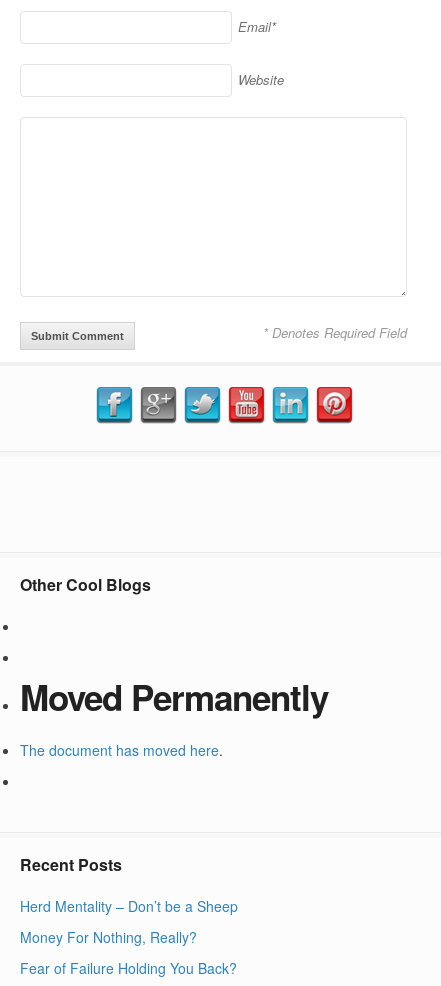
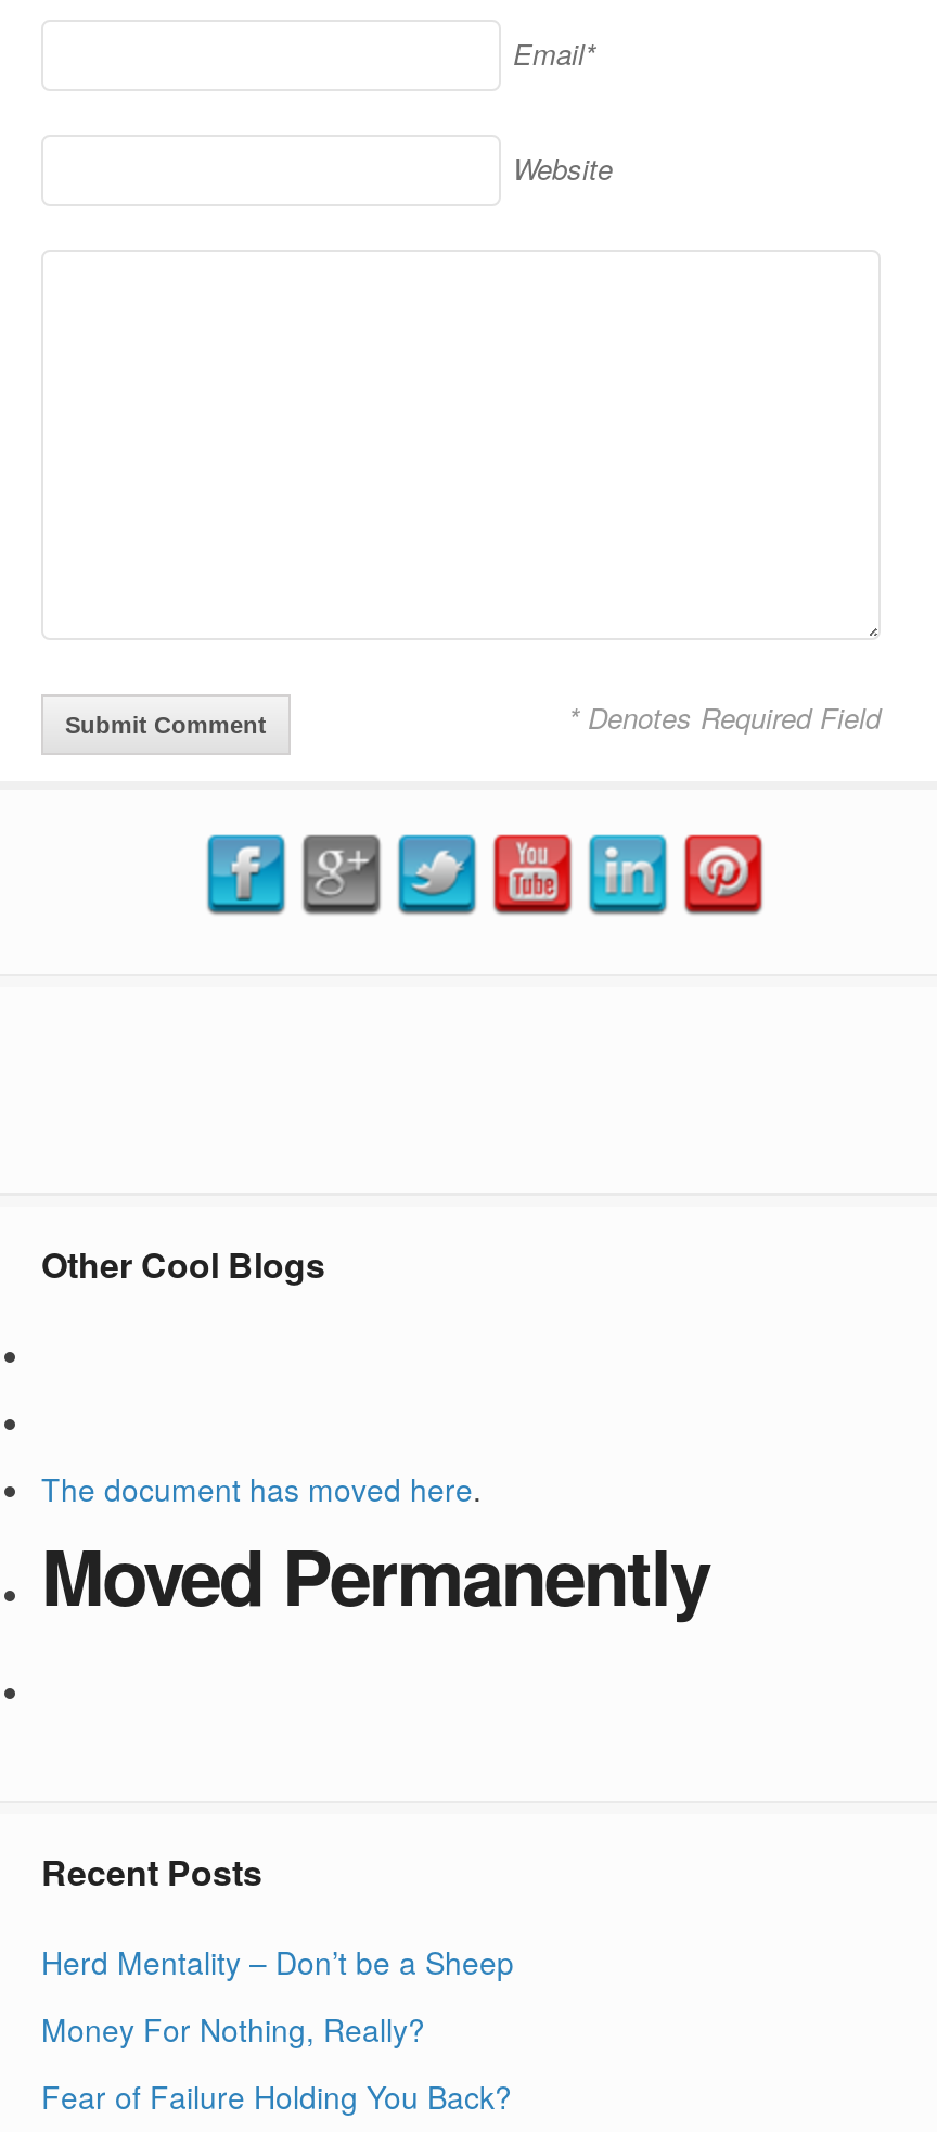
moved [20,672,328,722] -> [41,1521,709,1629]: Moved Permanently
moved [20,740,223,760] -> [41,1466,482,1510]: The document has moved here.

